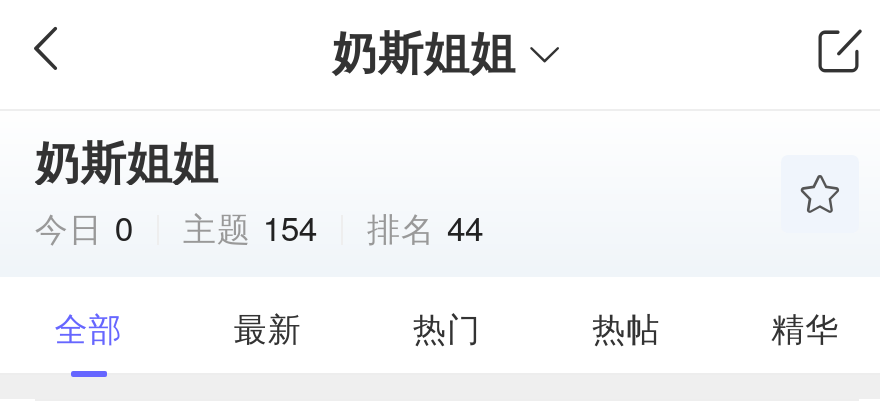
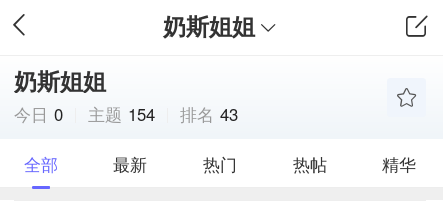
[35,204,483,252] 今日 0 主题 154 排名 44 -> [14,102,238,126] 今日 0 主题 154 排名 43

